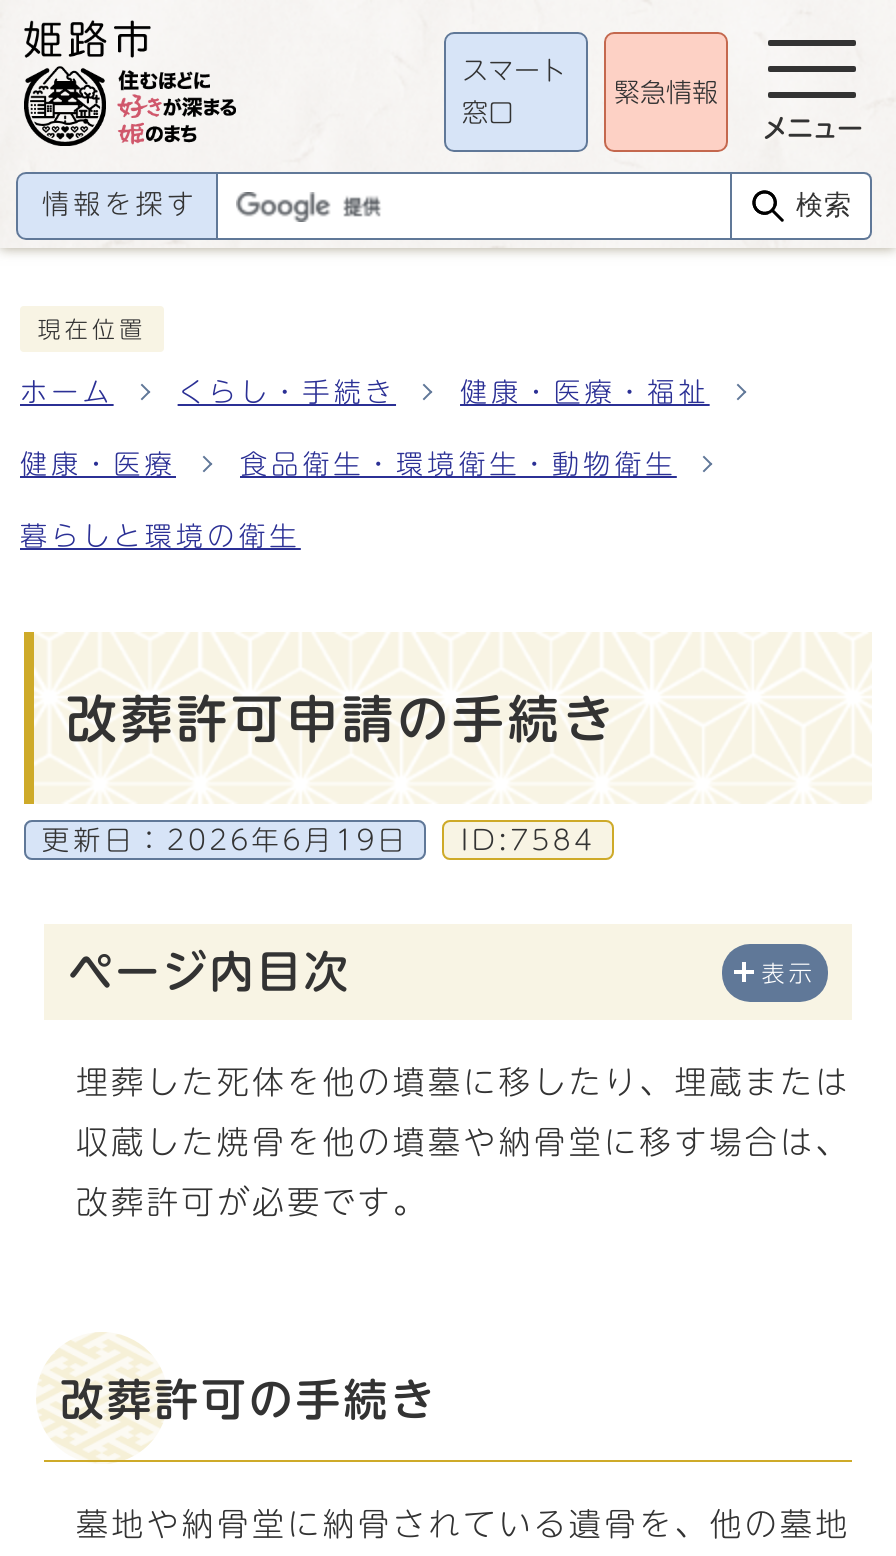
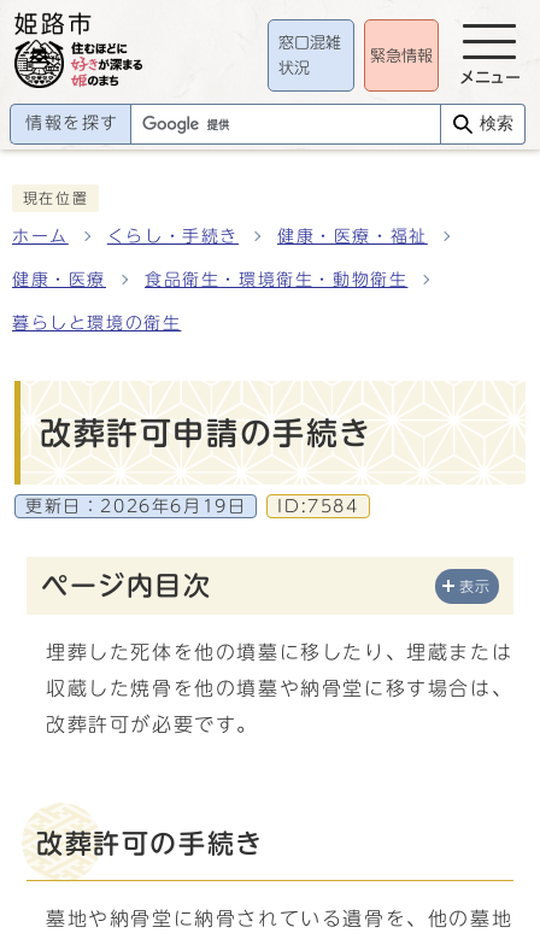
[462,57,566,83] スマート -> [278,34,341,50] 窓口混雑
[462,101,514,127] 窓口 -> [278,61,310,76] 状況

